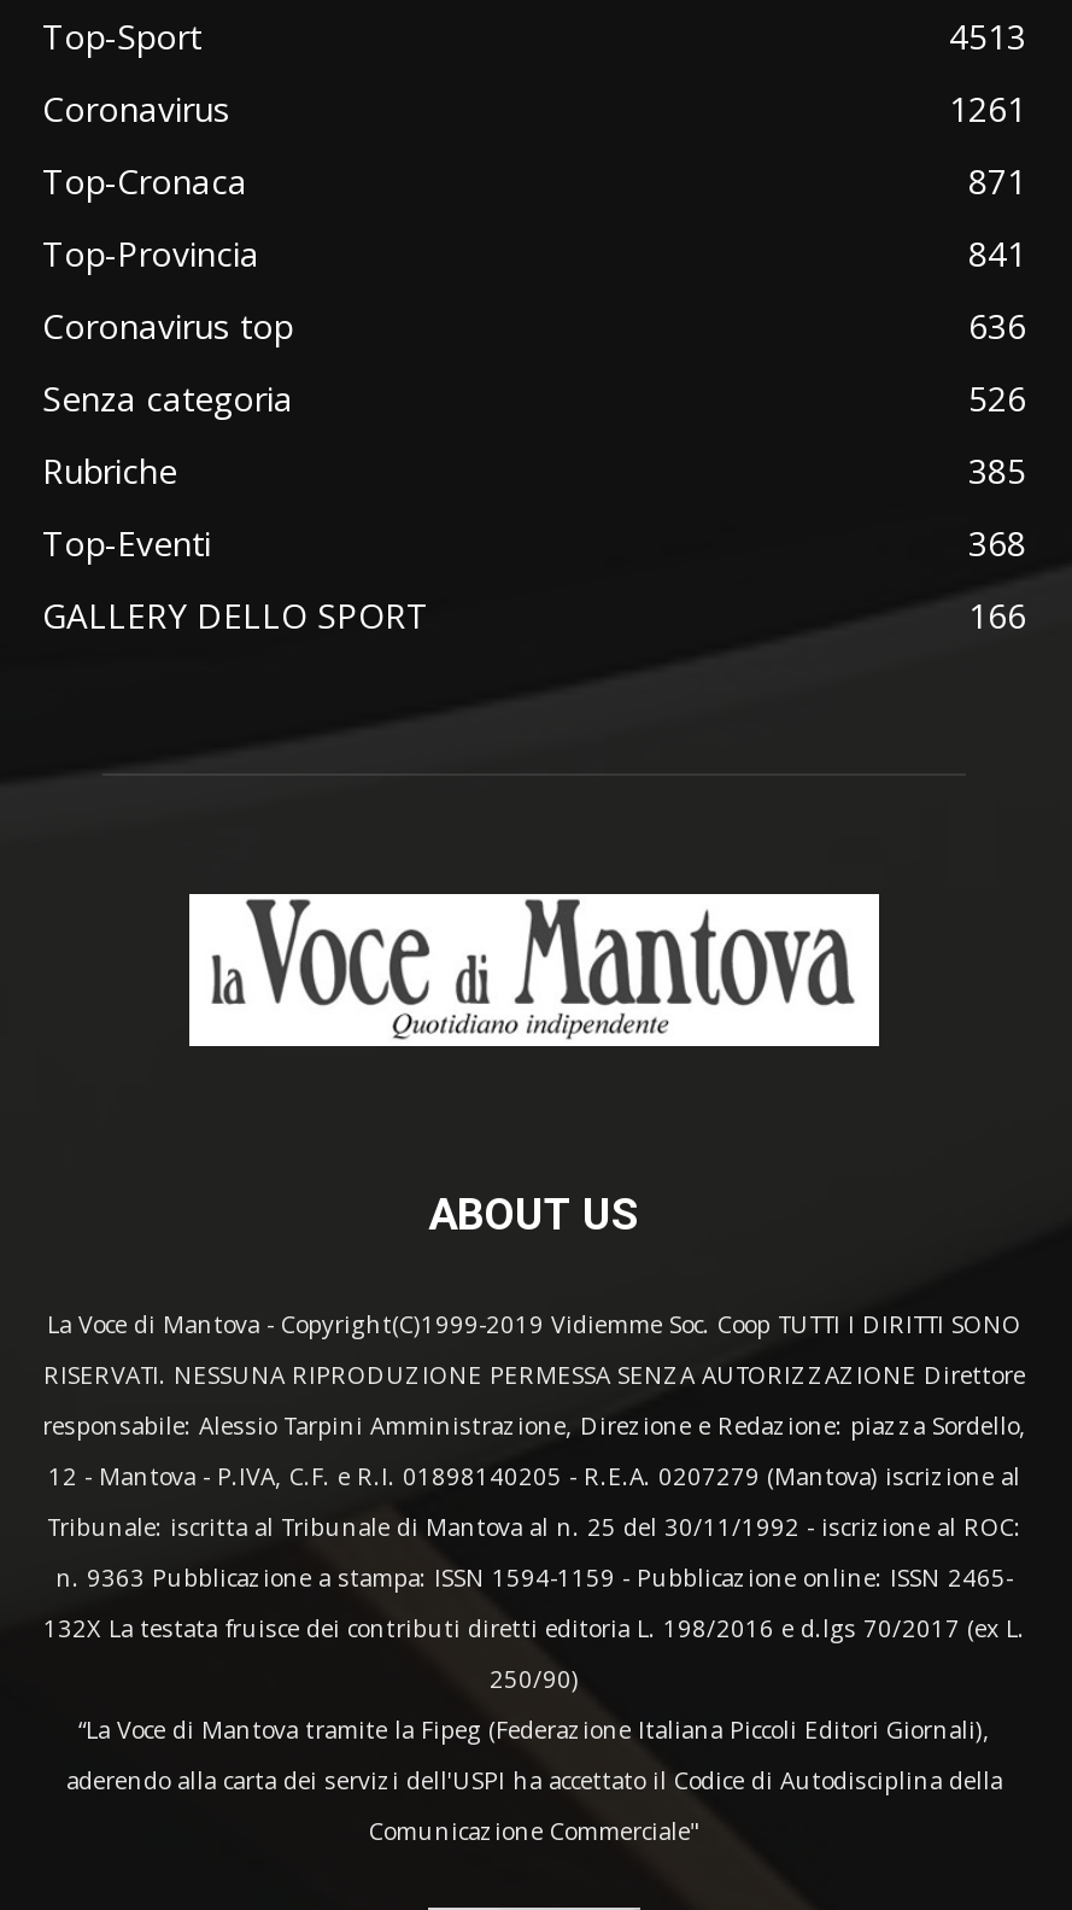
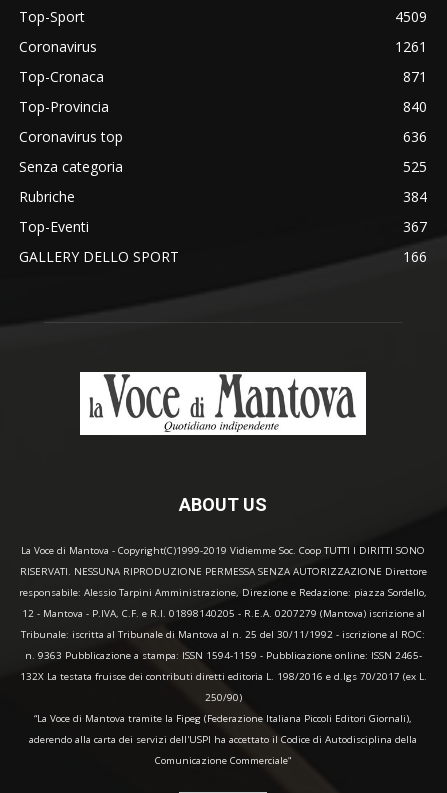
[949,13,1026,59] 4513 -> [395,7,427,26] 4509
[968,230,1026,276] 841 -> [403,97,427,116] 840
[968,375,1026,421] 526 -> [403,157,427,176] 525
[968,447,1026,493] 385 -> [403,187,427,206] 384
[968,520,1026,565] 368 -> [403,217,427,236] 367

